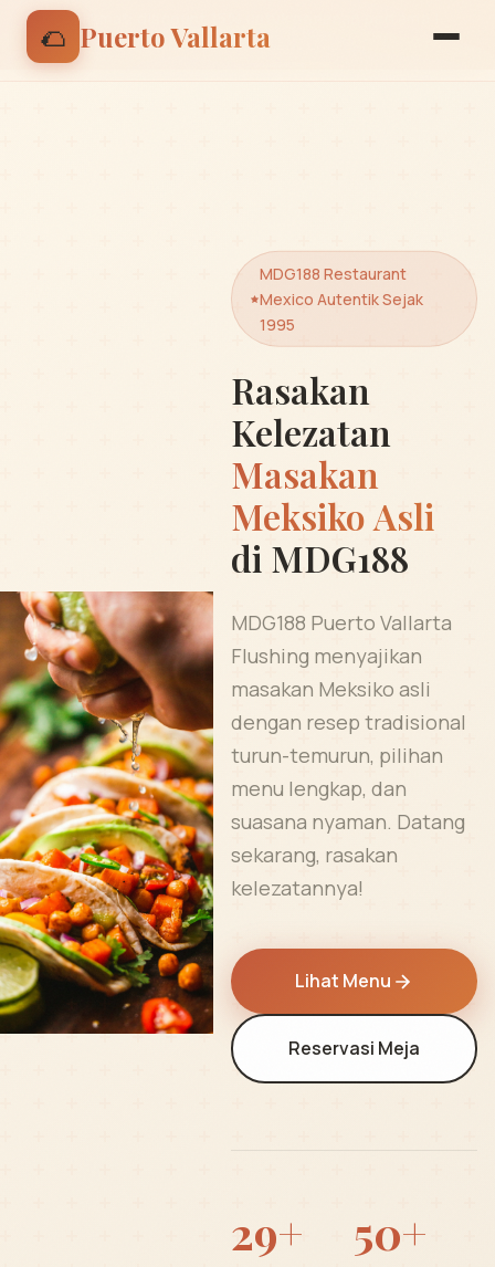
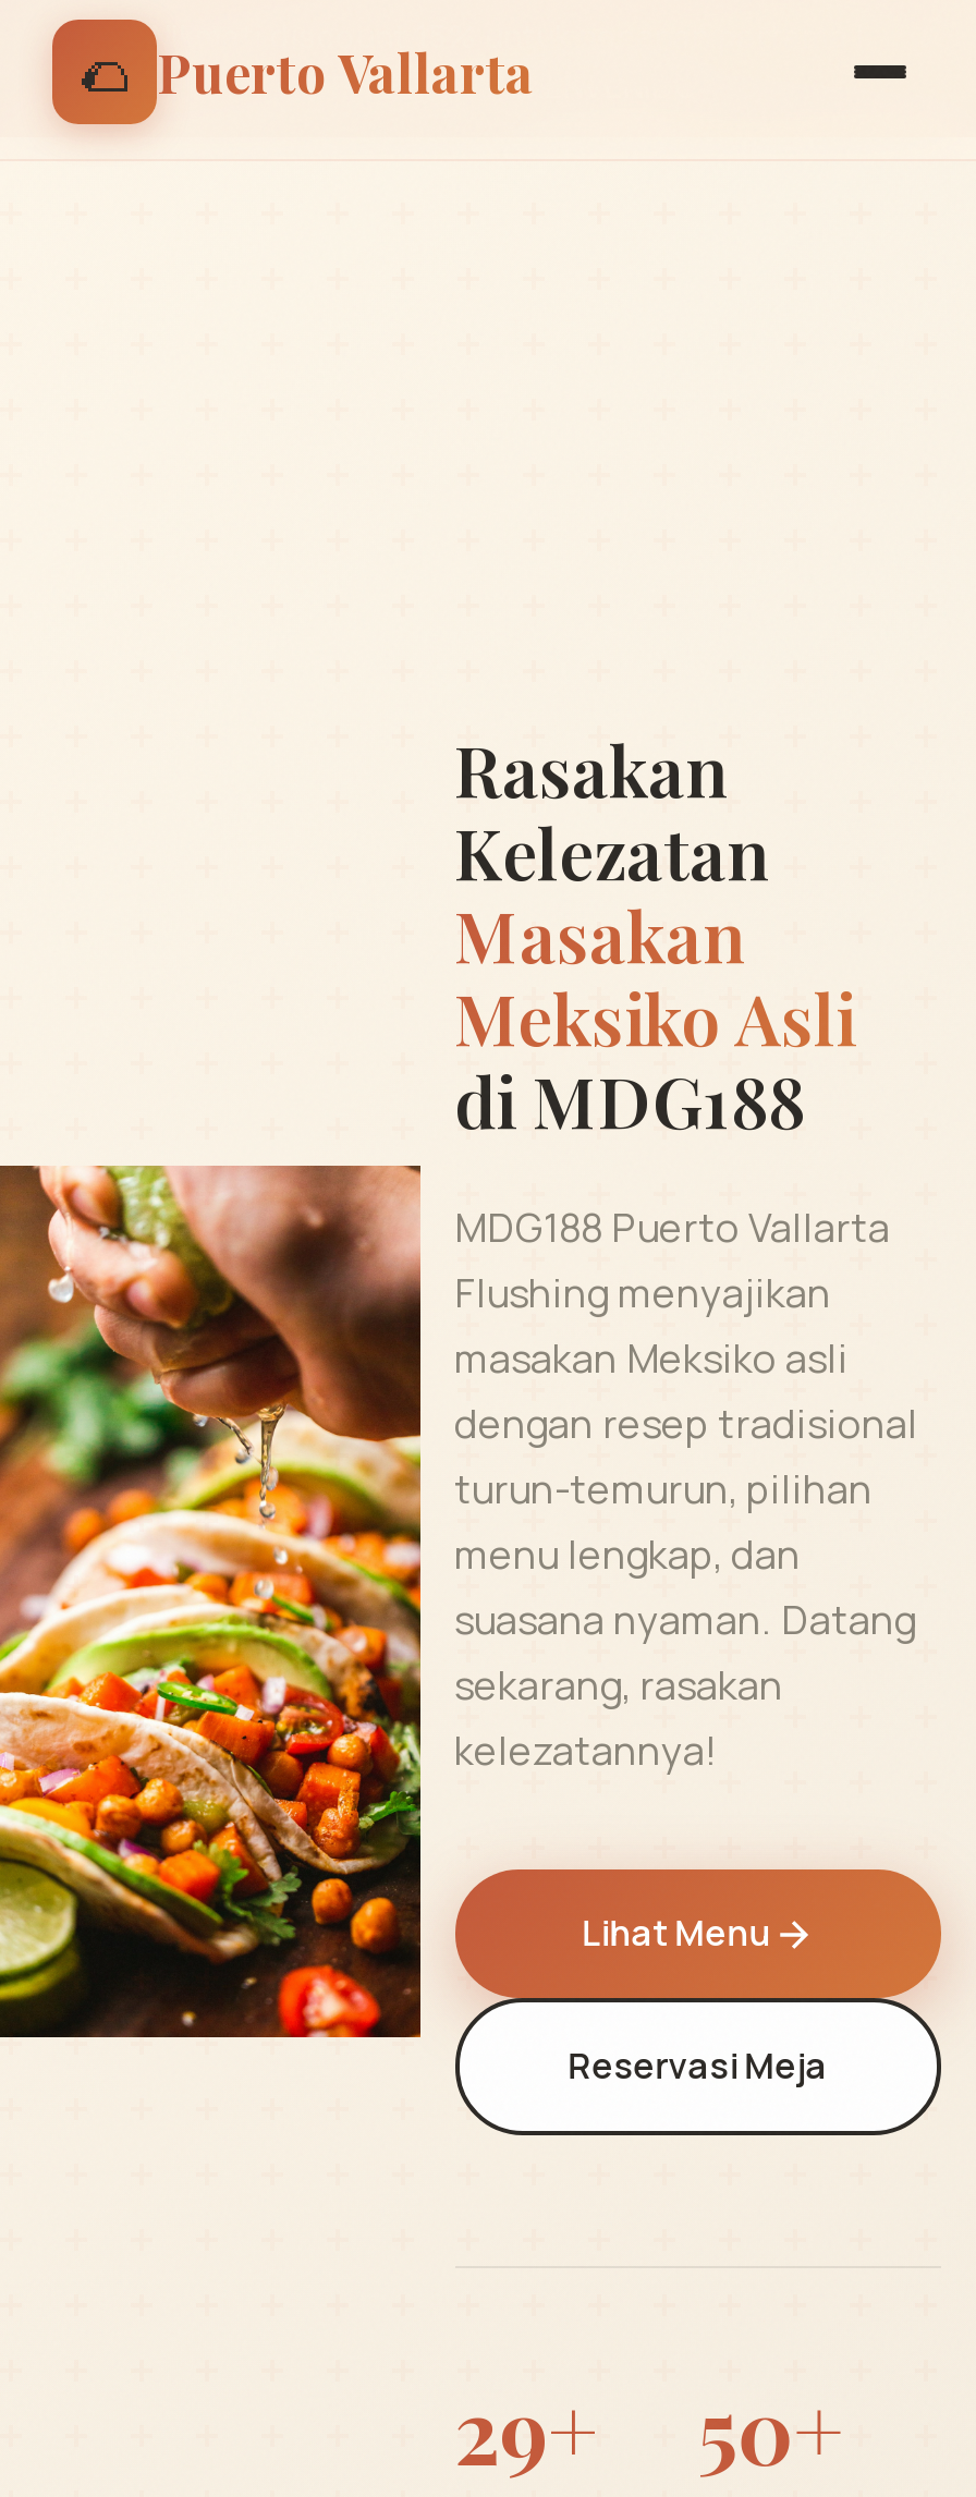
[259,263,423,335] MDG188 Restaurant | Mexico Autentik Sejak | 1995 -> none

